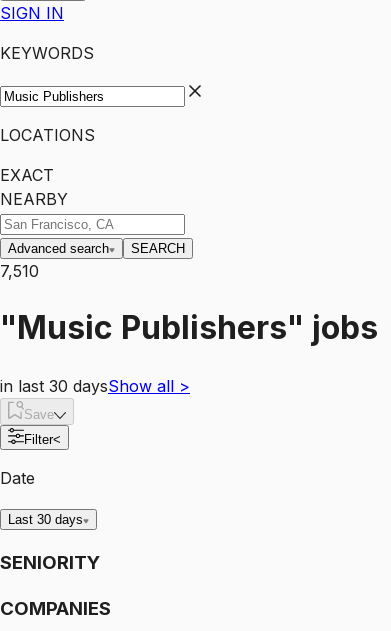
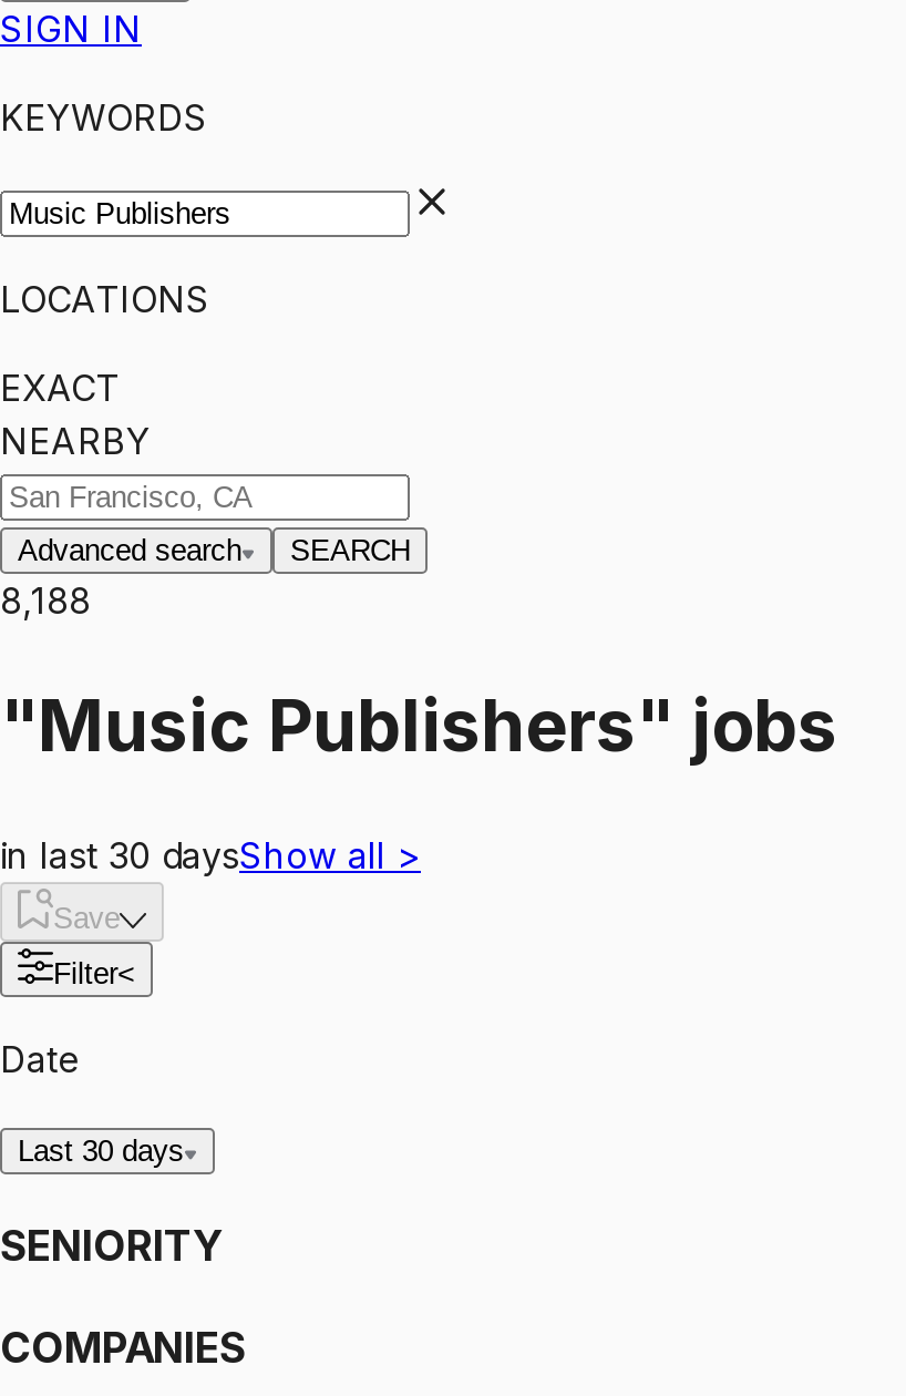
[0,261,39,281] 7,510 -> [0,578,91,623] 8,188

